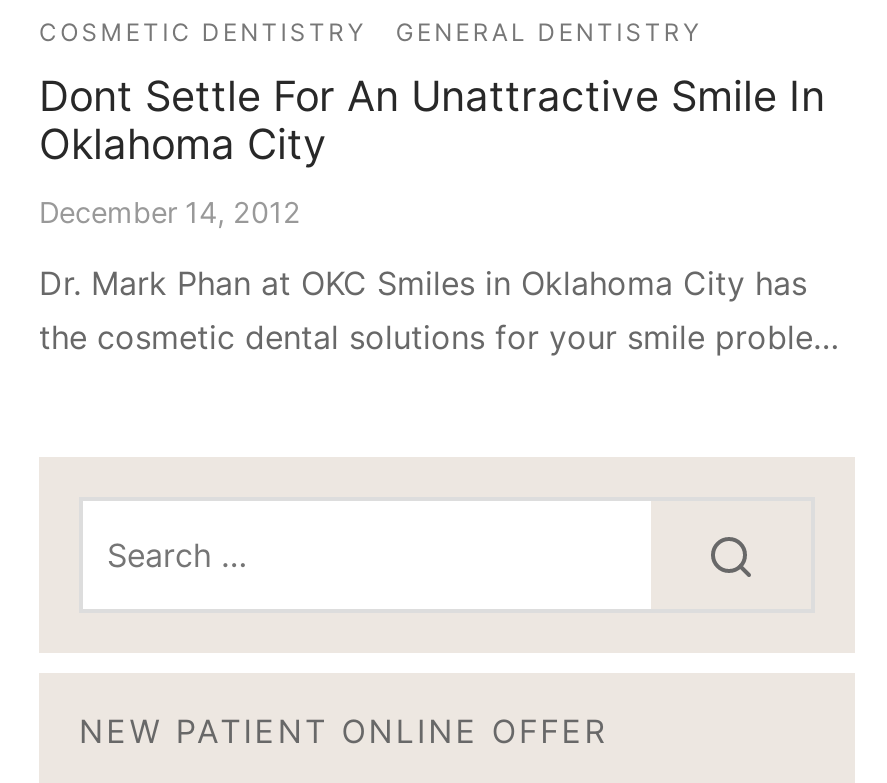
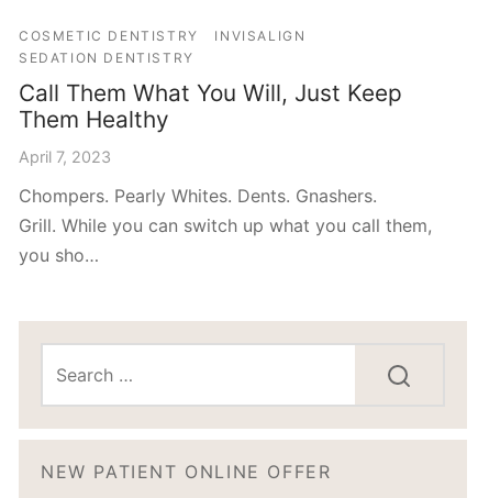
[396,17,702,47] GENERAL DENTISTRY -> [19,27,306,66] INVISALIGN | SEDATION DENTISTRY
[39,71,825,169] Dont Settle For An Unattractive Smile In | Oklahoma City -> [19,79,402,133] Call Them What You Will, Just Keep | Them Healthy
[39,195,301,229] December 14, 2012 -> [19,147,111,166] April 7, 2023
[39,263,839,357] Dr. Mark Phan at OKC Smiles in Oklahoma City has | the cosmetic dental solutions for your smile proble… -> [19,184,432,266] Chompers. Pearly Whites. Dents. Gnashers. | Grill. While you can switch up what you call them, | you sho…

